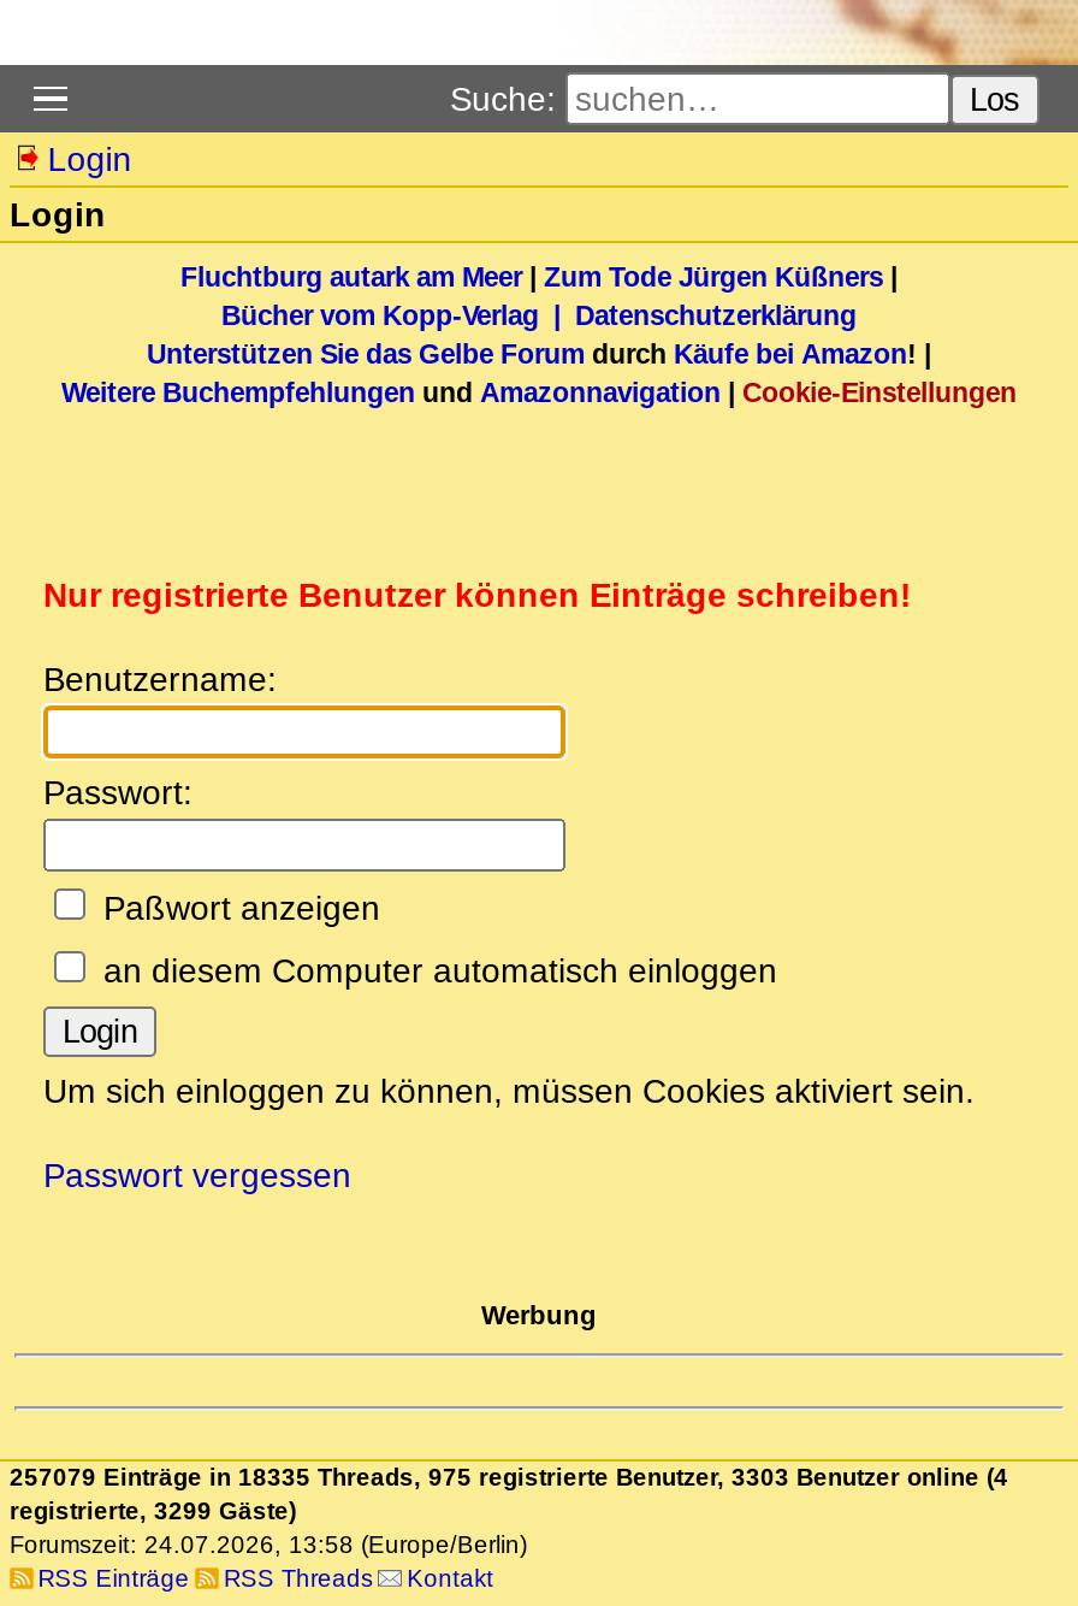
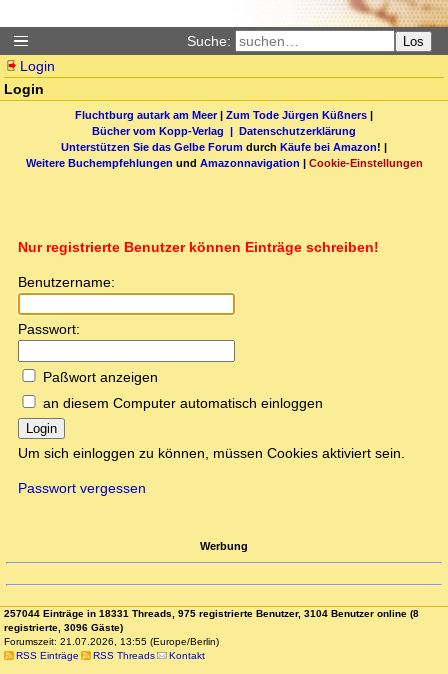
[10,1465,1008,1491] 257079 Einträge in 18335 Threads, 975 registrierte Benutzer, 3303 Benutzer online (4 -> [4,608,419,619] 257044 Einträge in 18331 Threads, 975 registrierte Benutzer, 3104 Benutzer online (8
[10,1498,296,1525] registrierte, 3299 Gäste) -> [4,622,123,633] registrierte, 3096 Gäste)
[10,1532,527,1559] Forumszeit: 24.07.2026, 13:58 (Europe/Berlin) -> [4,636,219,647] Forumszeit: 21.07.2026, 13:55 (Europe/Berlin)

